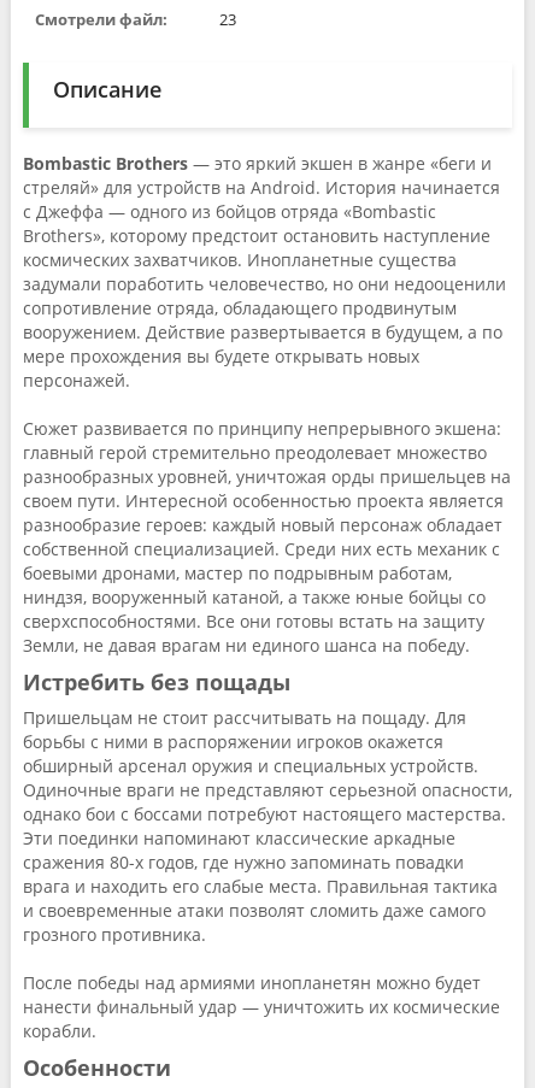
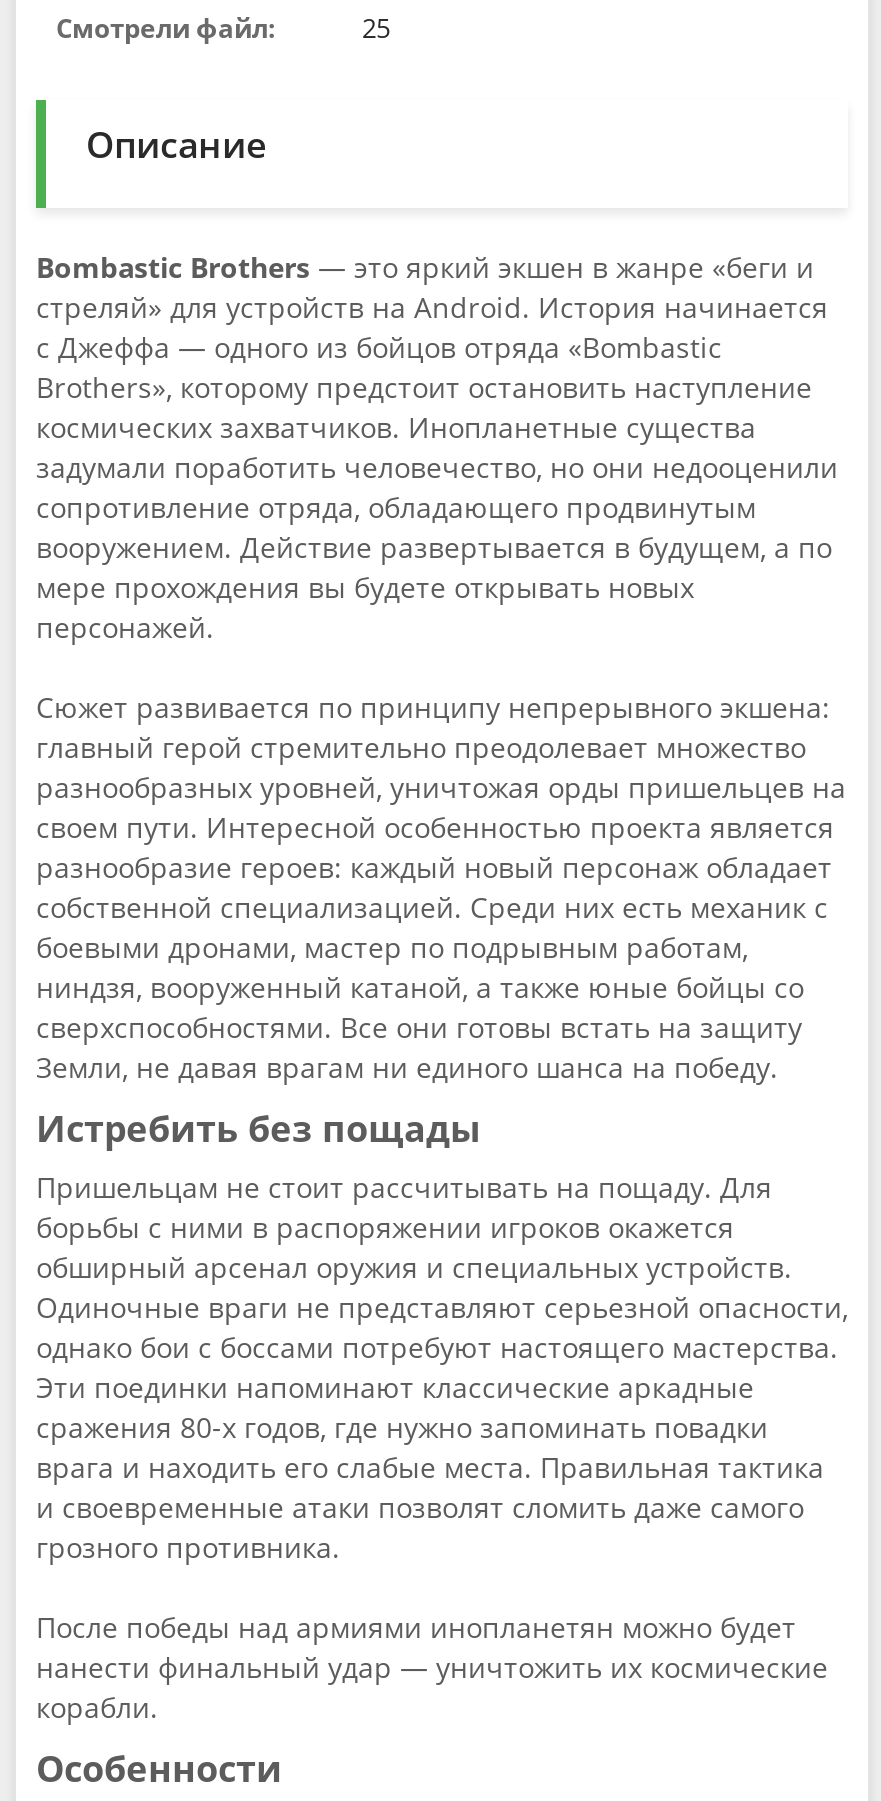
[216,8,236,30] 23 -> [356,10,390,46] 25

